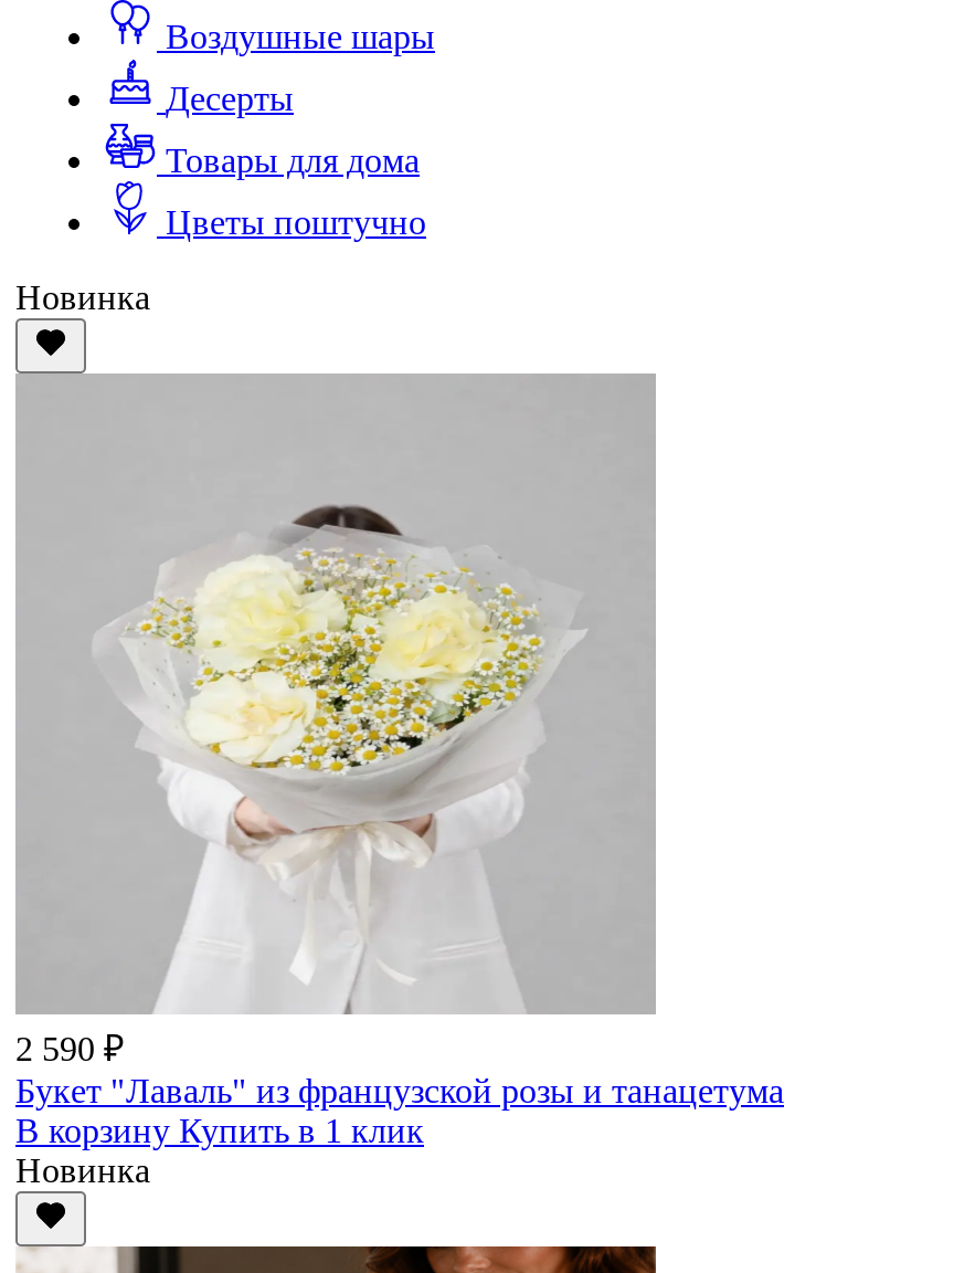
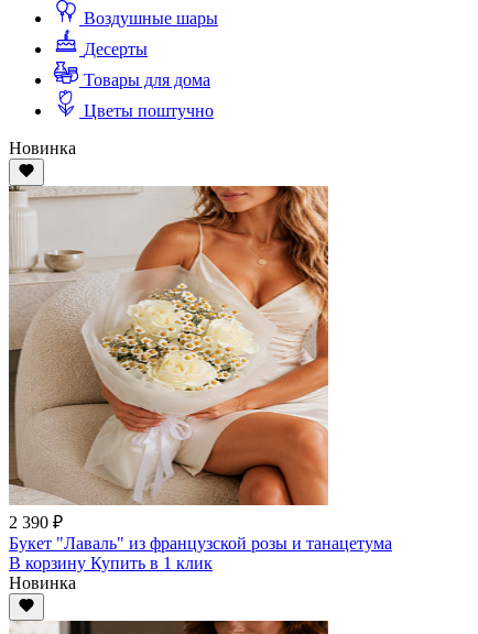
[15,371,656,1067] [image] | 2 590 ₽ -> [9,185,329,531] [image] | 2 390 ₽

